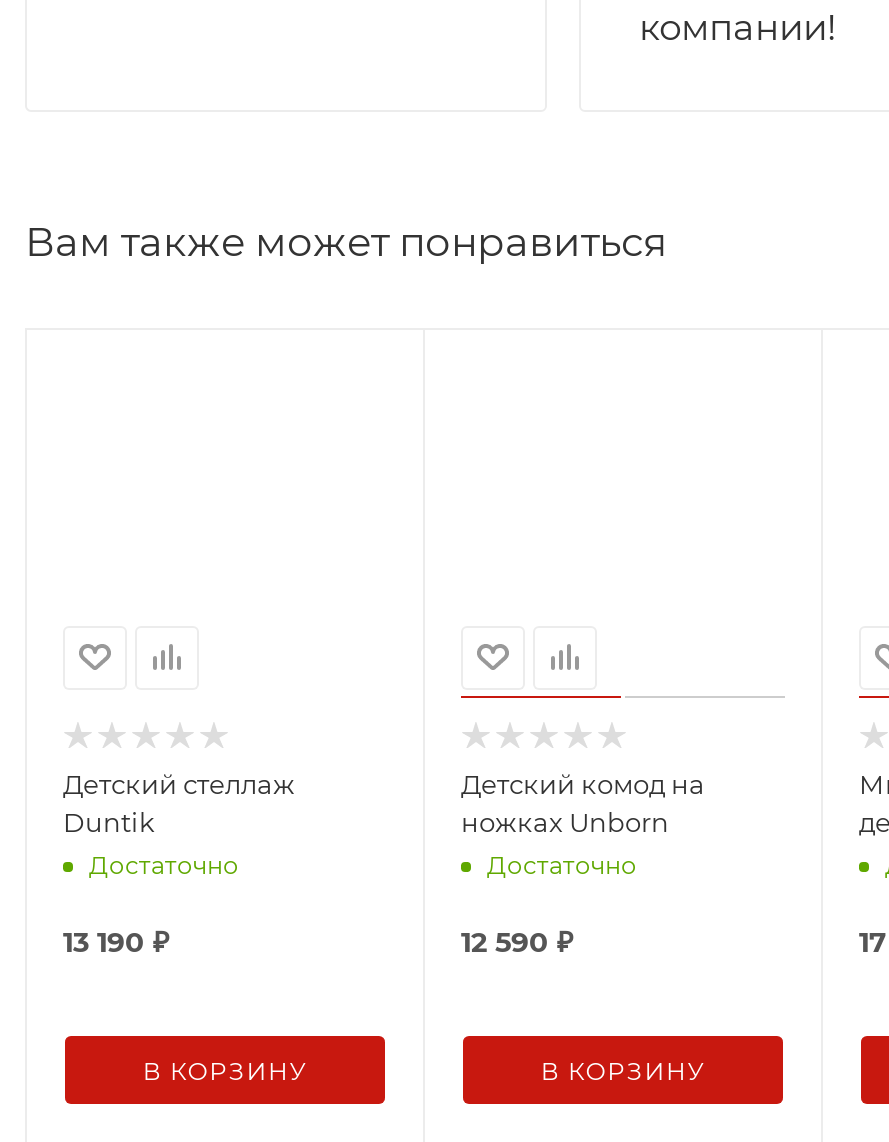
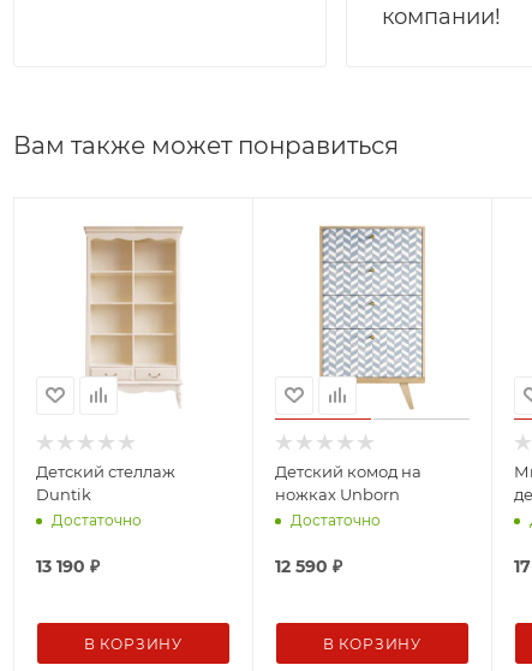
none -> [83,226,184,405] [image]
none -> [318,225,426,410] [image]

